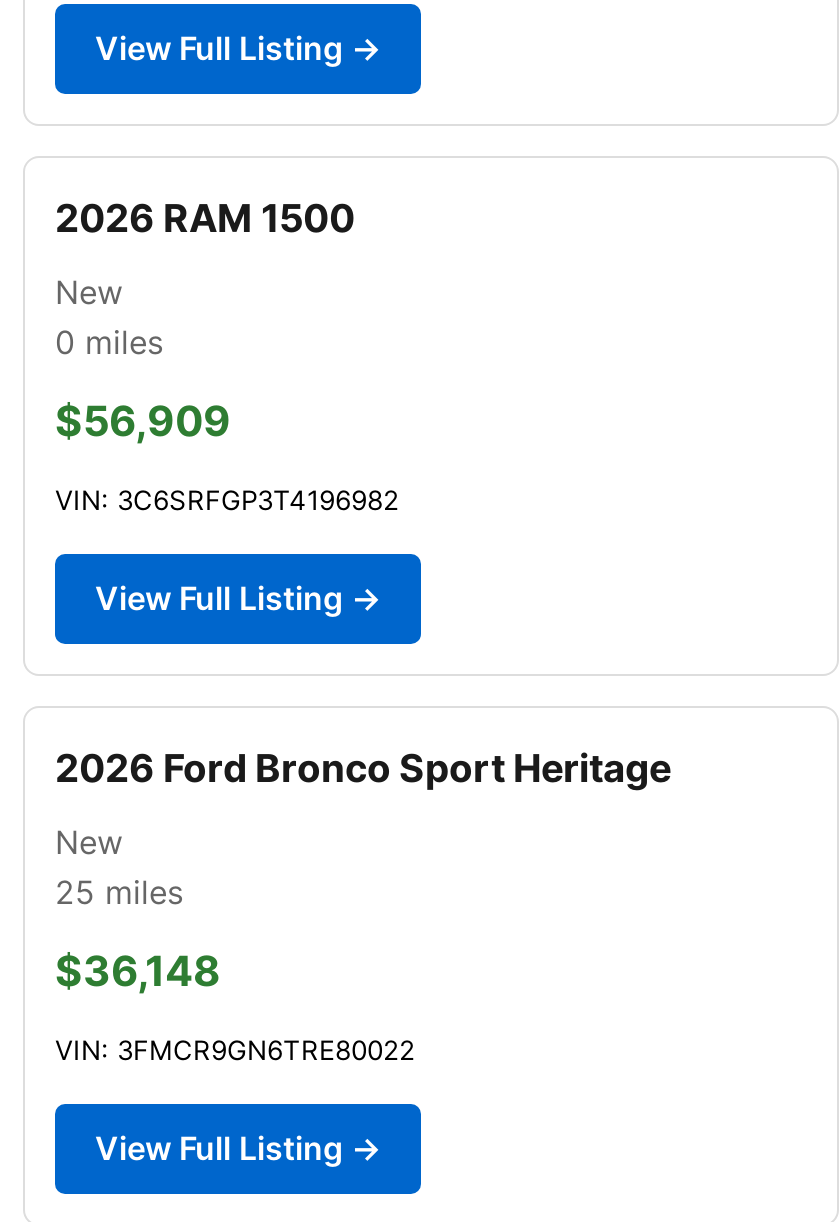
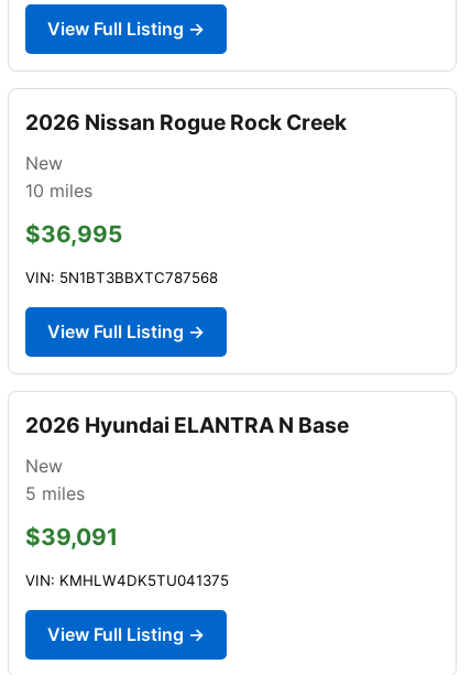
[55,194,355,242] 2026 RAM 1500 -> [25,109,347,135] 2026 Nissan Rogue Rock Creek
[55,322,163,362] 0 miles -> [25,179,92,201] 10 miles
[55,396,231,446] $56,909 -> [25,220,122,248] $36,995
[55,484,399,516] VIN: 3C6SRFGP3T4196982 -> [25,269,218,286] VIN: 5N1BT3BBXTC787568
[55,744,671,792] 2026 Ford Bronco Sport Heritage -> [25,412,349,438] 2026 Hyundai ELANTRA N Base
[55,872,183,912] 25 miles -> [25,482,85,504] 5 miles
[55,946,221,996] $36,148 -> [25,523,118,550] $39,091
[55,1034,415,1066] VIN: 3FMCR9GN6TRE80022 -> [25,571,229,589] VIN: KMHLW4DK5TU041375

